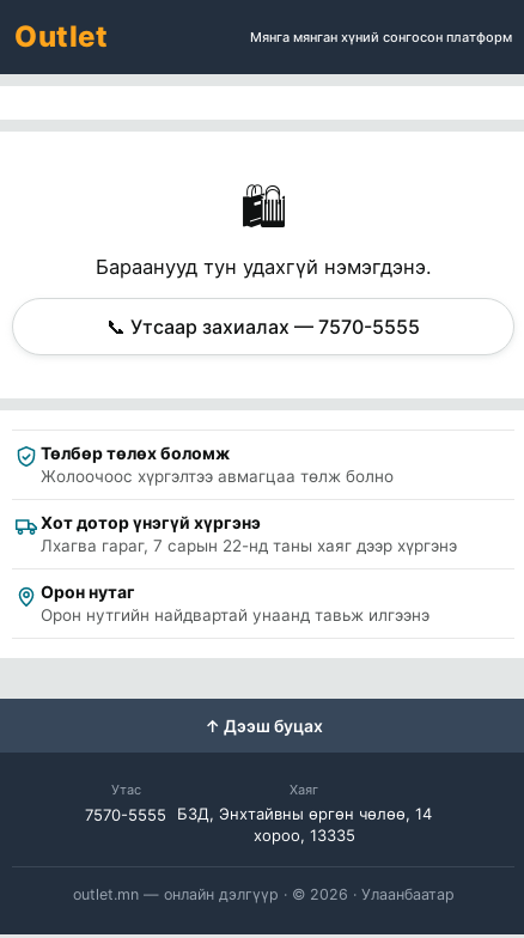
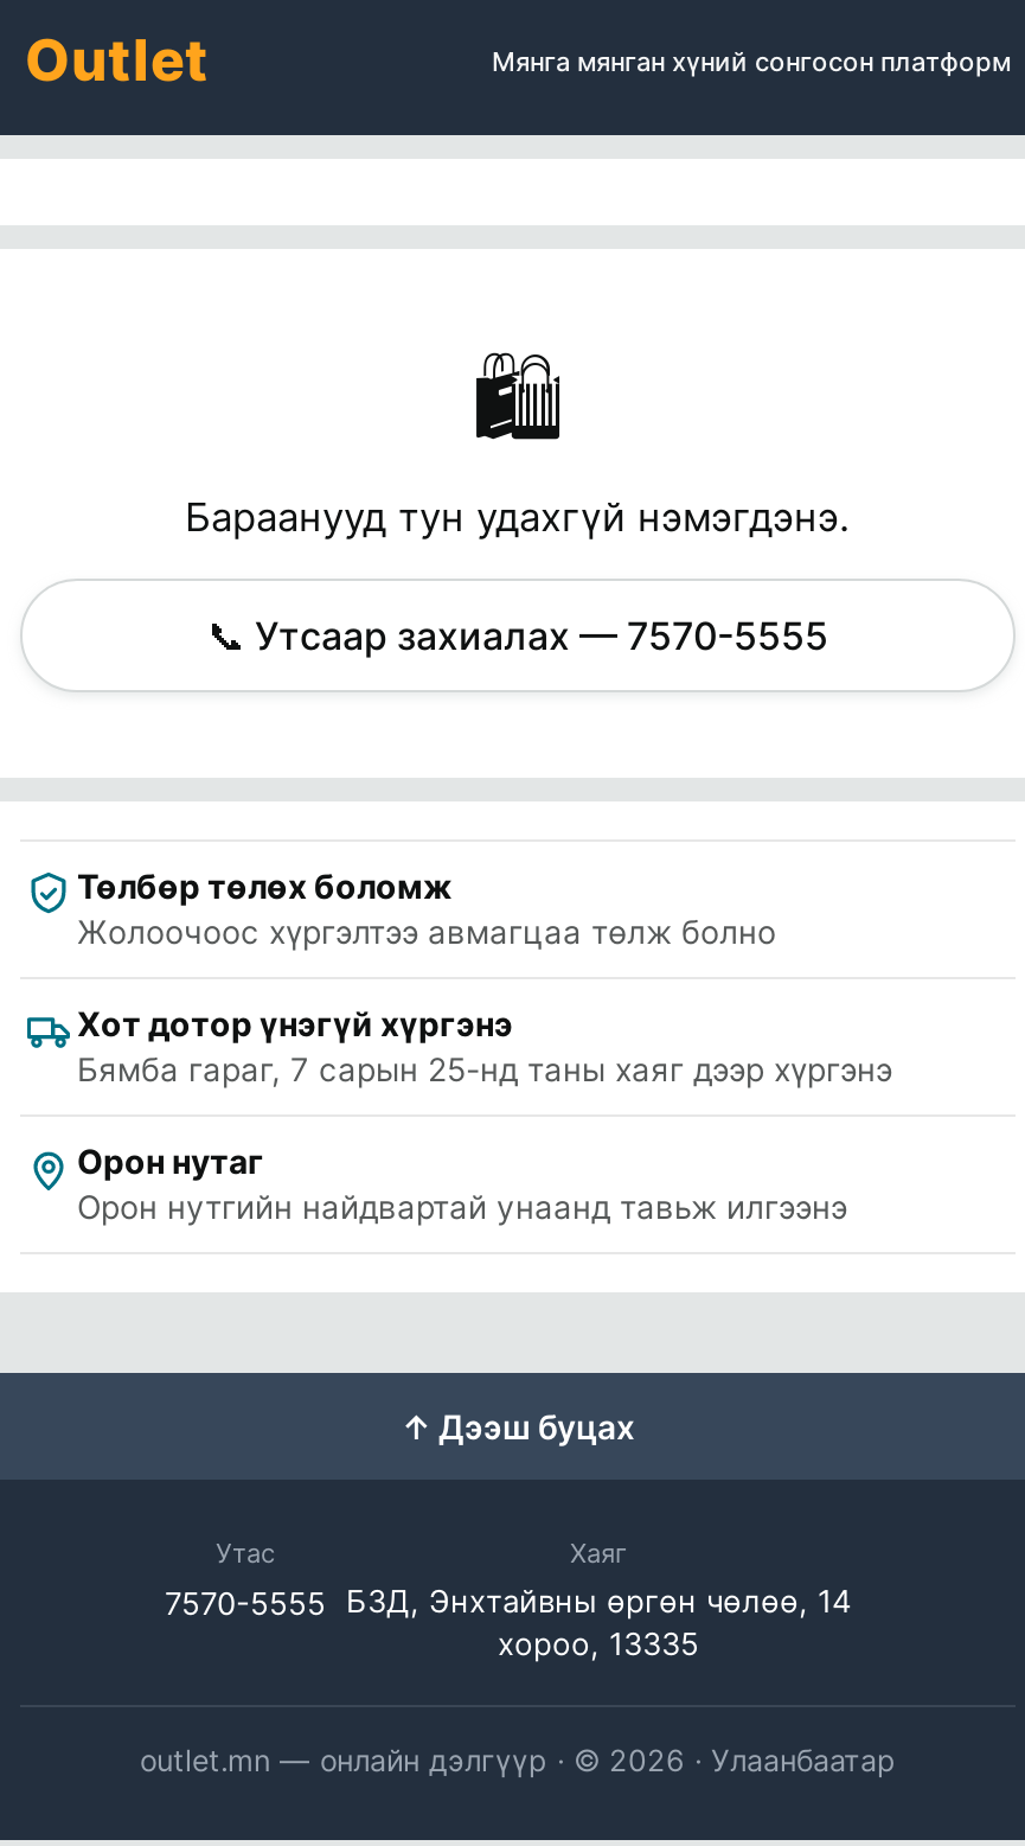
[41,536,457,555] Лхагва гараг, 7 сарын 22-нд таны хаяг дээр хүргэнэ -> [77,1050,892,1088] Бямба гараг, 7 сарын 25-нд таны хаяг дээр хүргэнэ

